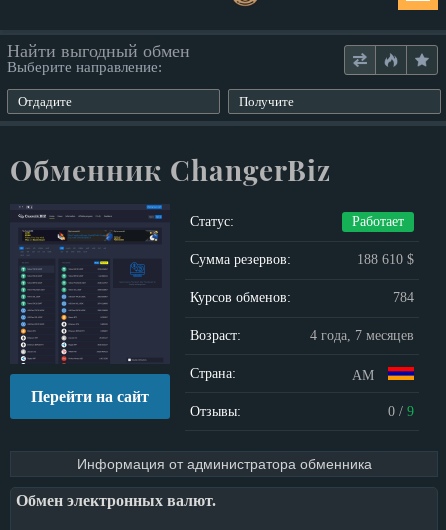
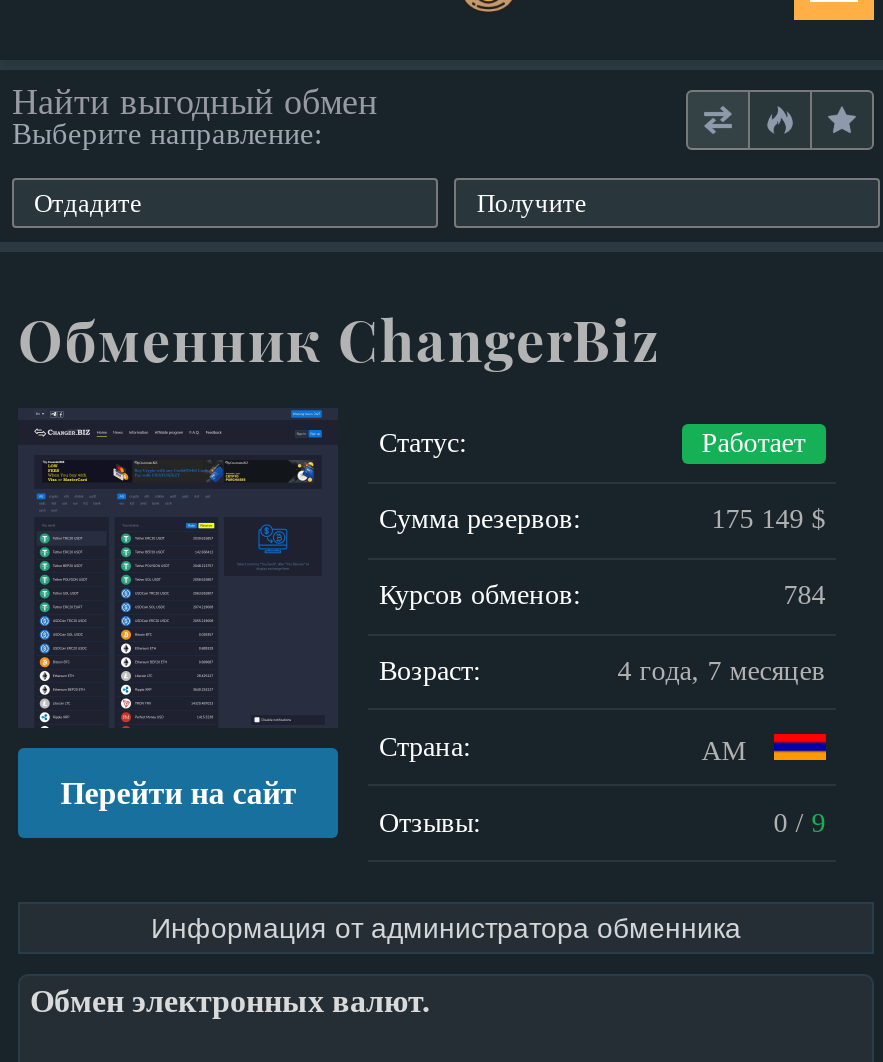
[357,252,414,267] 188 610 $ -> [711,505,825,535] 175 149 $

